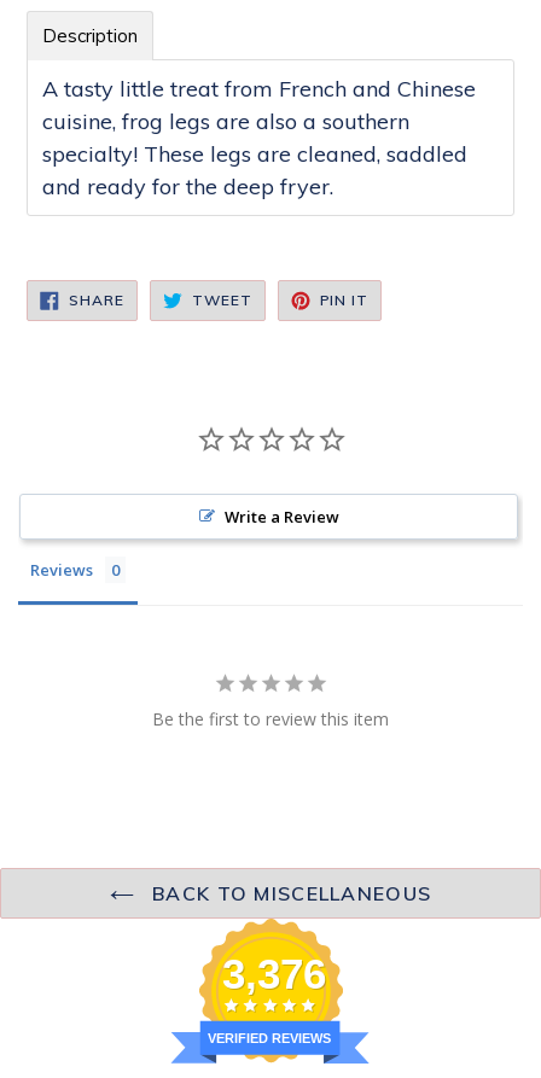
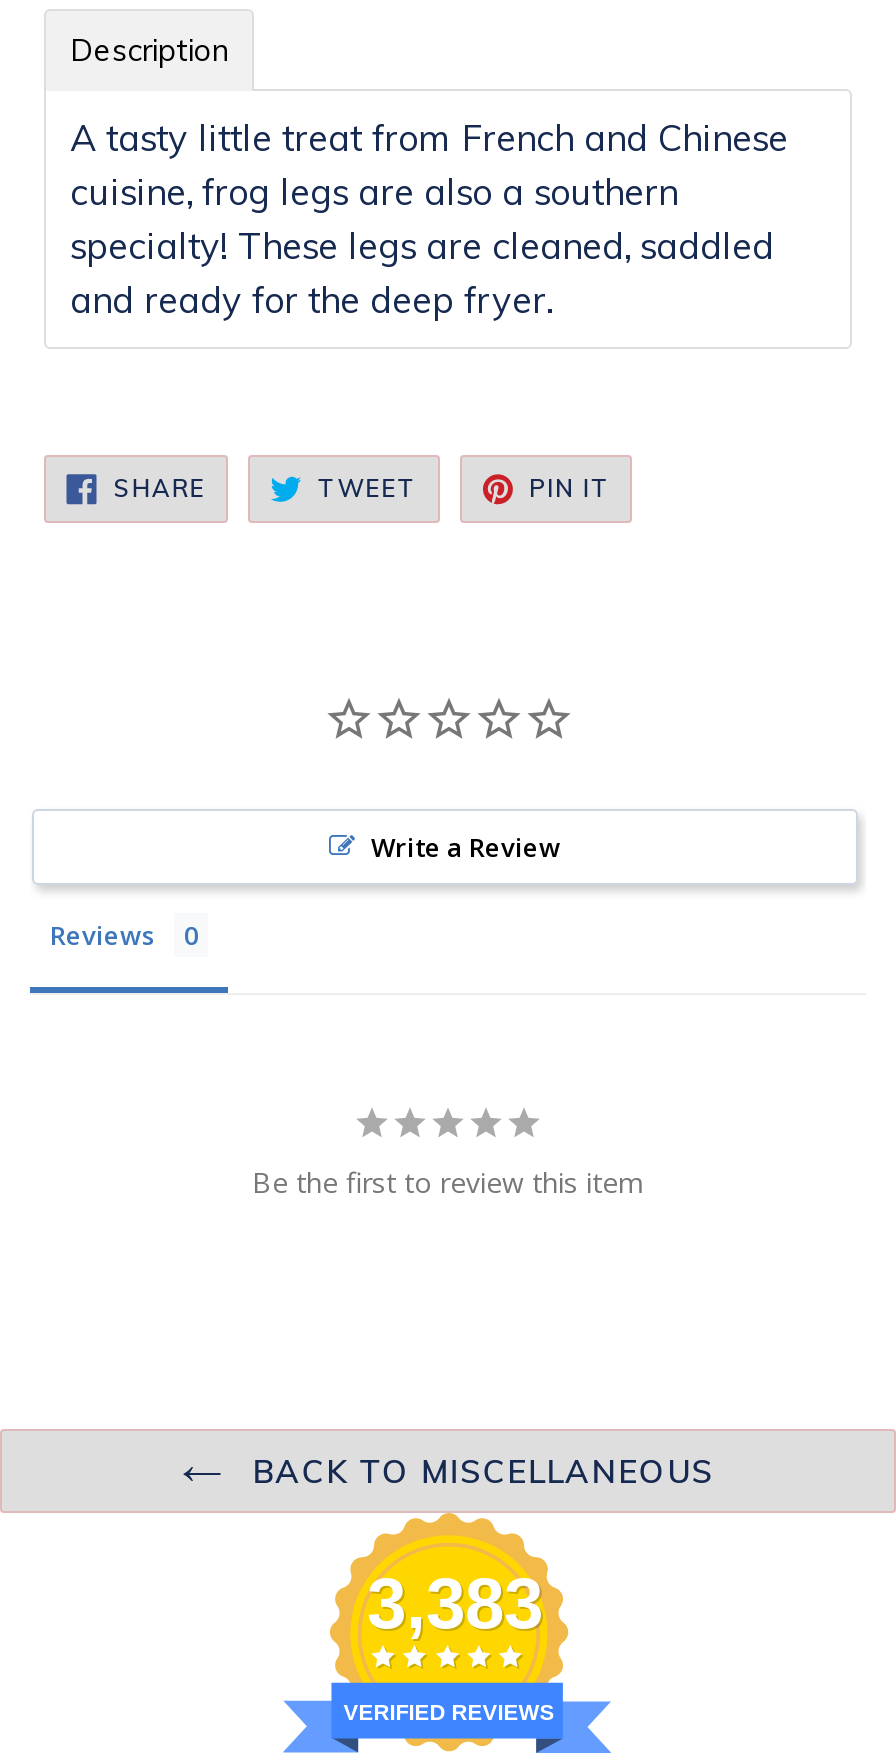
[222,949,325,996] 3,376 -> [367,1563,543,1643] 3,383

